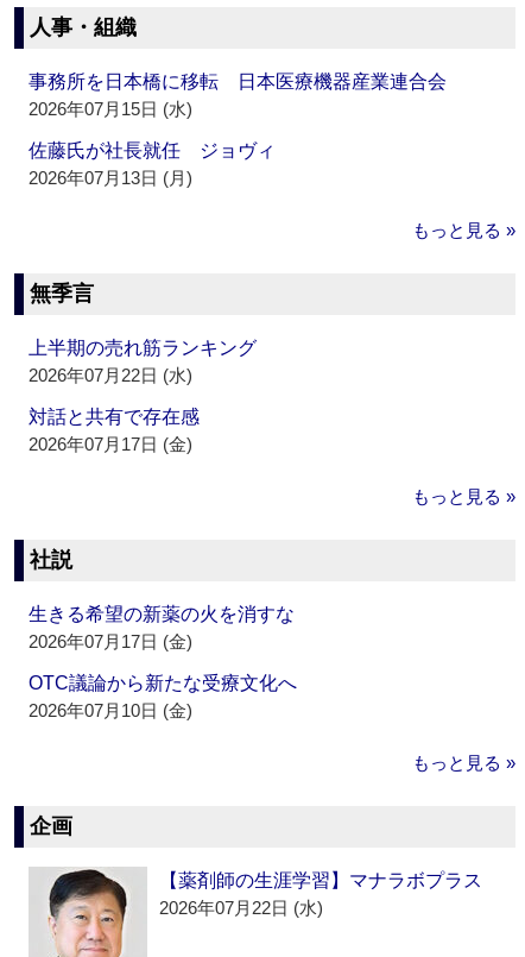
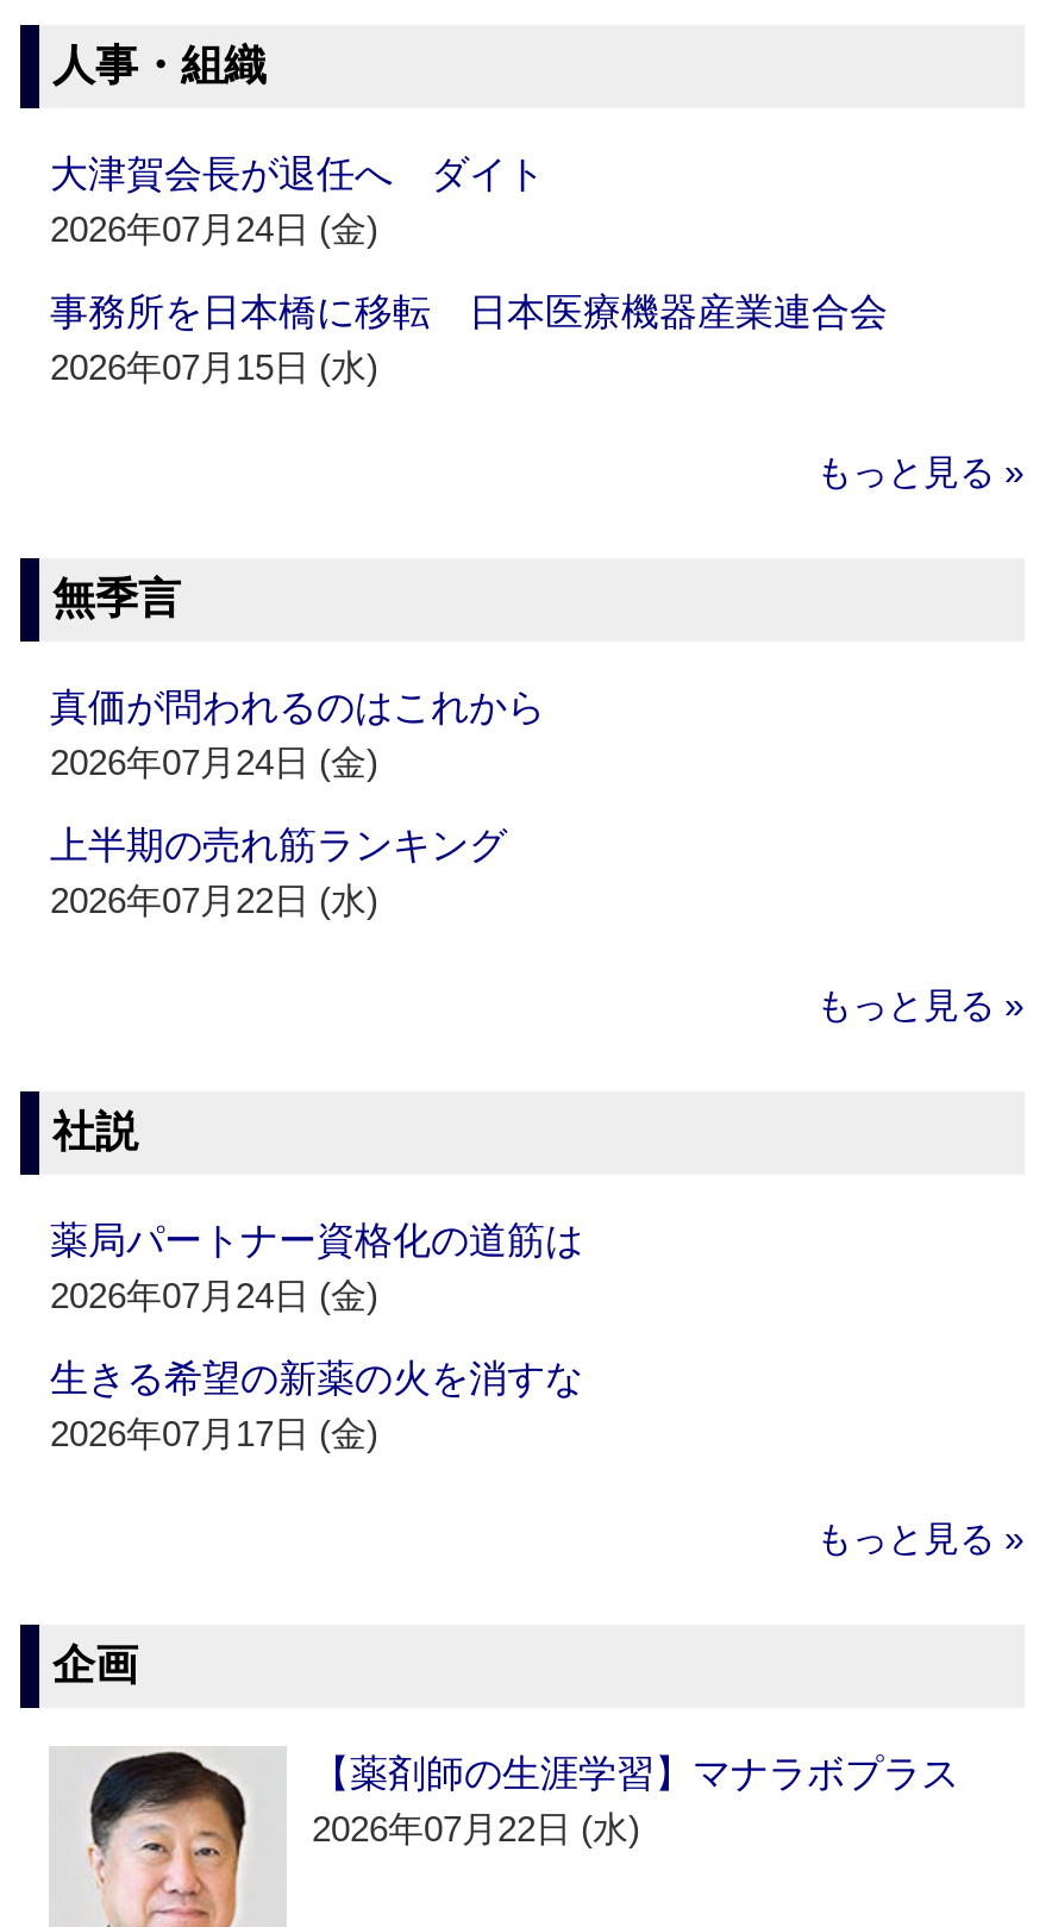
none -> [50,154,545,250] 大津賀会長が退任へ ダイト | 2026年07月24日 (金)
moved [29,72,447,119] -> [50,293,888,388]: 事務所を日本橋に移転 日本医療機器産業連合会 | 2026年07月15日 (水)
[29,141,276,188] 佐藤氏が社長就任 ジョヴィ | 2026年07月13日 (月) -> none
none -> [50,688,545,783] 真価が問われるのはこれから | 2026年07月24日 (金)
moved [29,338,257,386] -> [50,826,507,921]: 上半期の売れ筋ランキング | 2026年07月22日 (水)
[29,407,200,455] 対話と共有で存在感 | 2026年07月17日 (金) -> none
none -> [50,1221,583,1316] 薬局パートナー資格化の道筋は | 2026年07月24日 (金)
moved [29,604,295,652] -> [50,1359,583,1454]: 生きる希望の新薬の火を消すな | 2026年07月17日 (金)
[29,673,297,721] OTC議論から新たな受療文化へ | 2026年07月10日 (金) -> none

